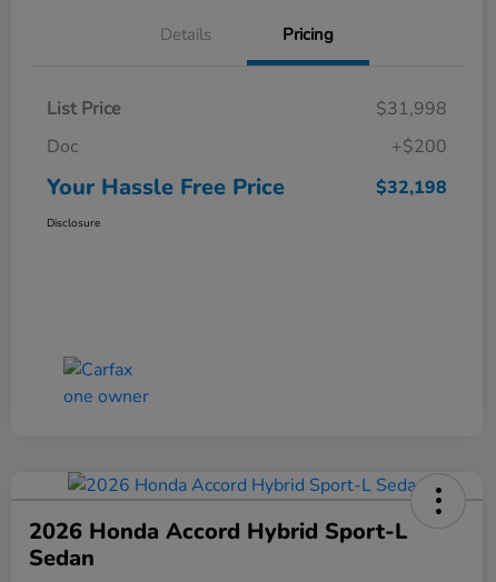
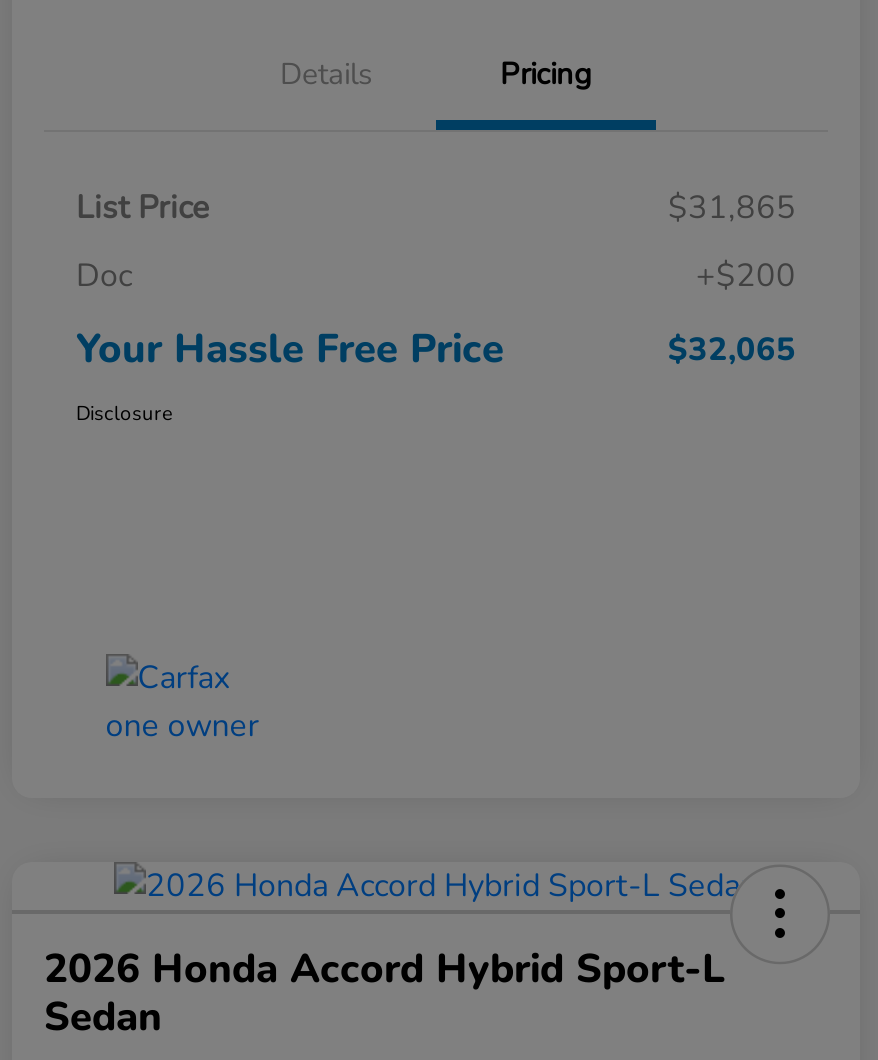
[376,96,447,121] $31,998 -> [668,186,796,230] $31,865
[376,175,447,200] $32,198 -> [668,328,796,372] $32,065

